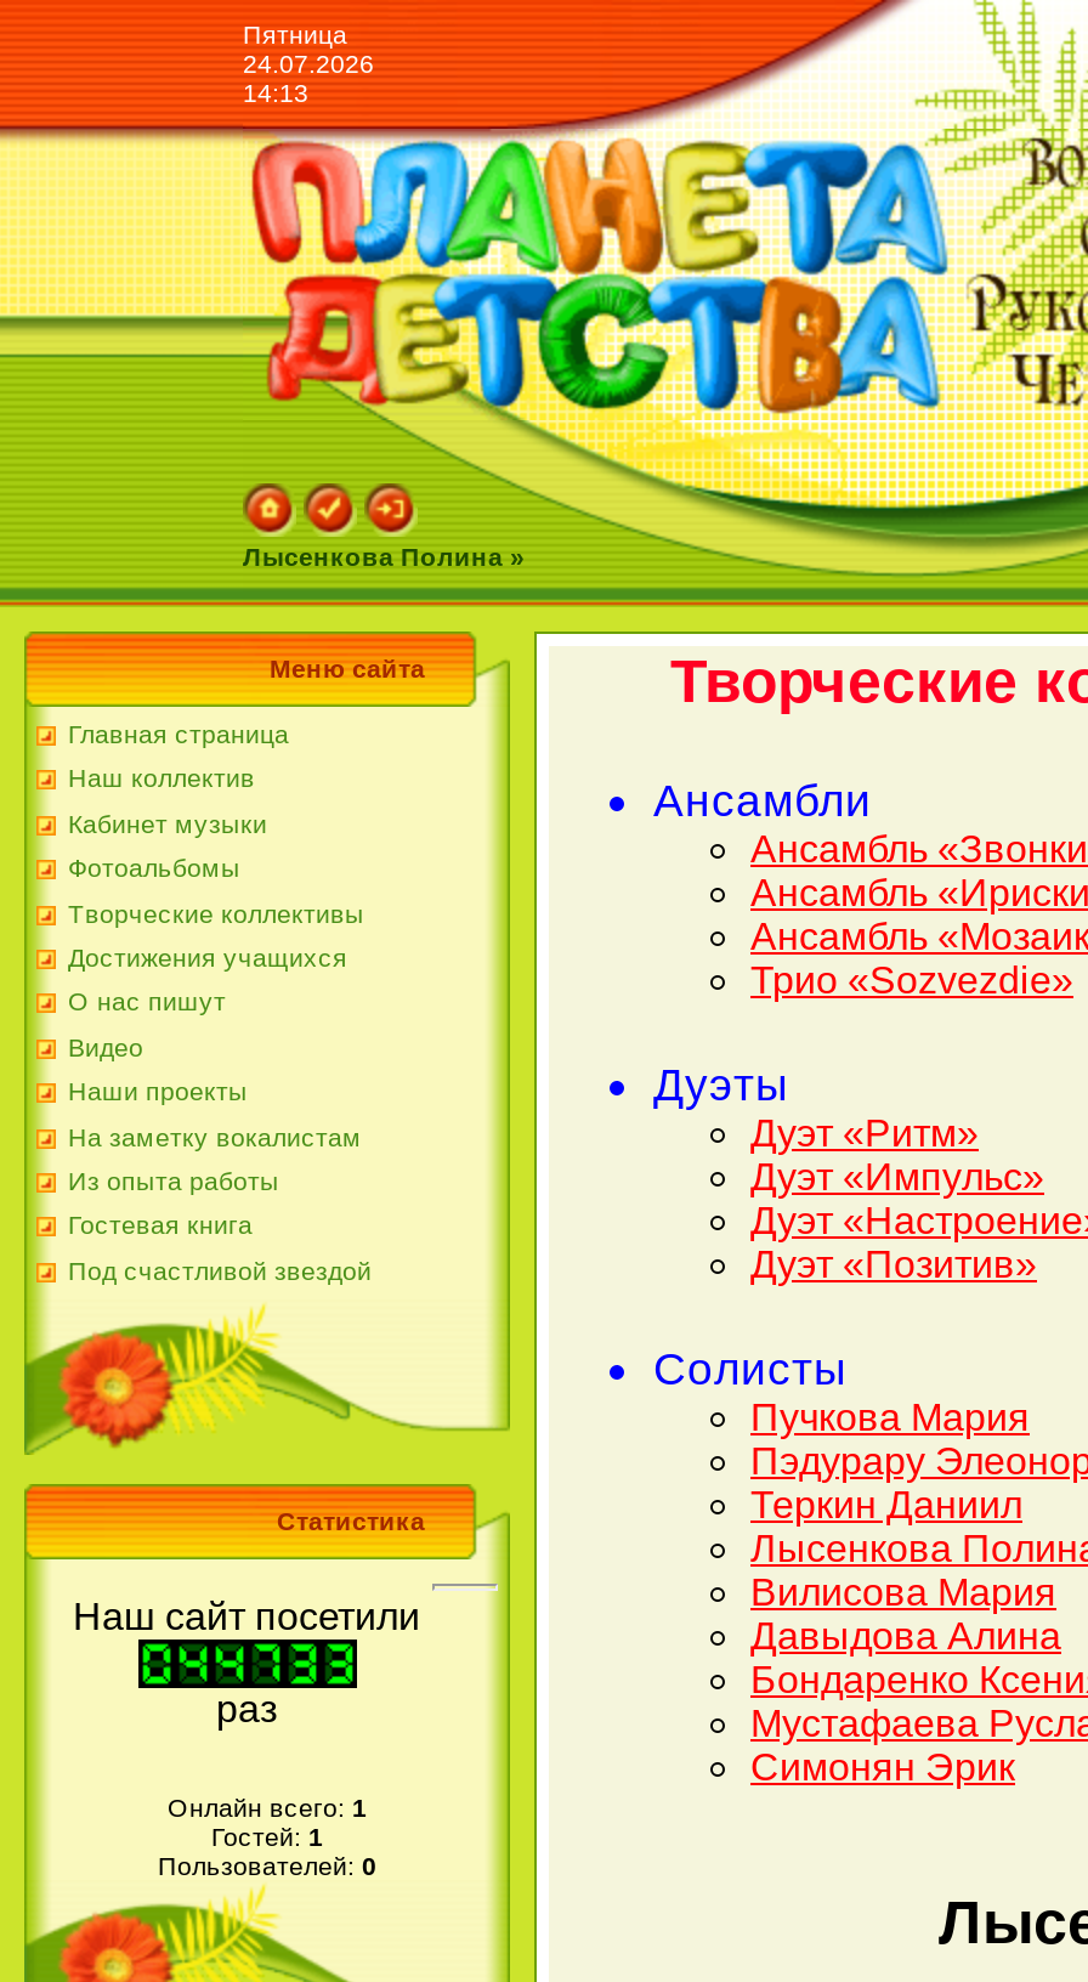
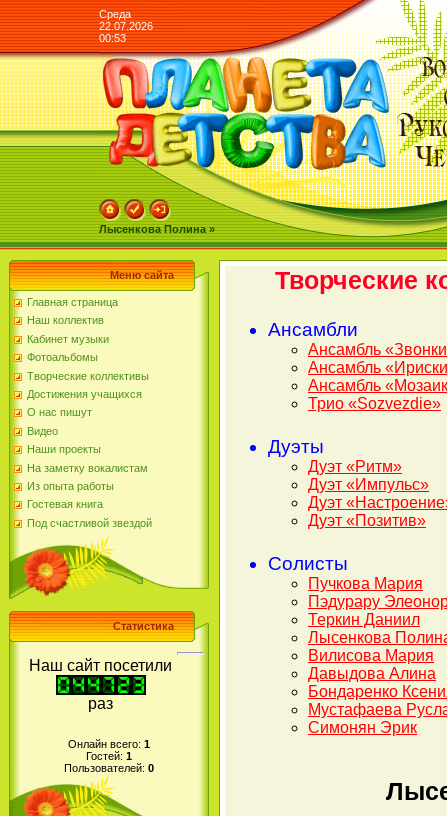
[243,19,374,107] Пятница | 24.07.2026 | 14:13 -> [99,8,153,44] Среда | 22.07.2026 | 00:53

